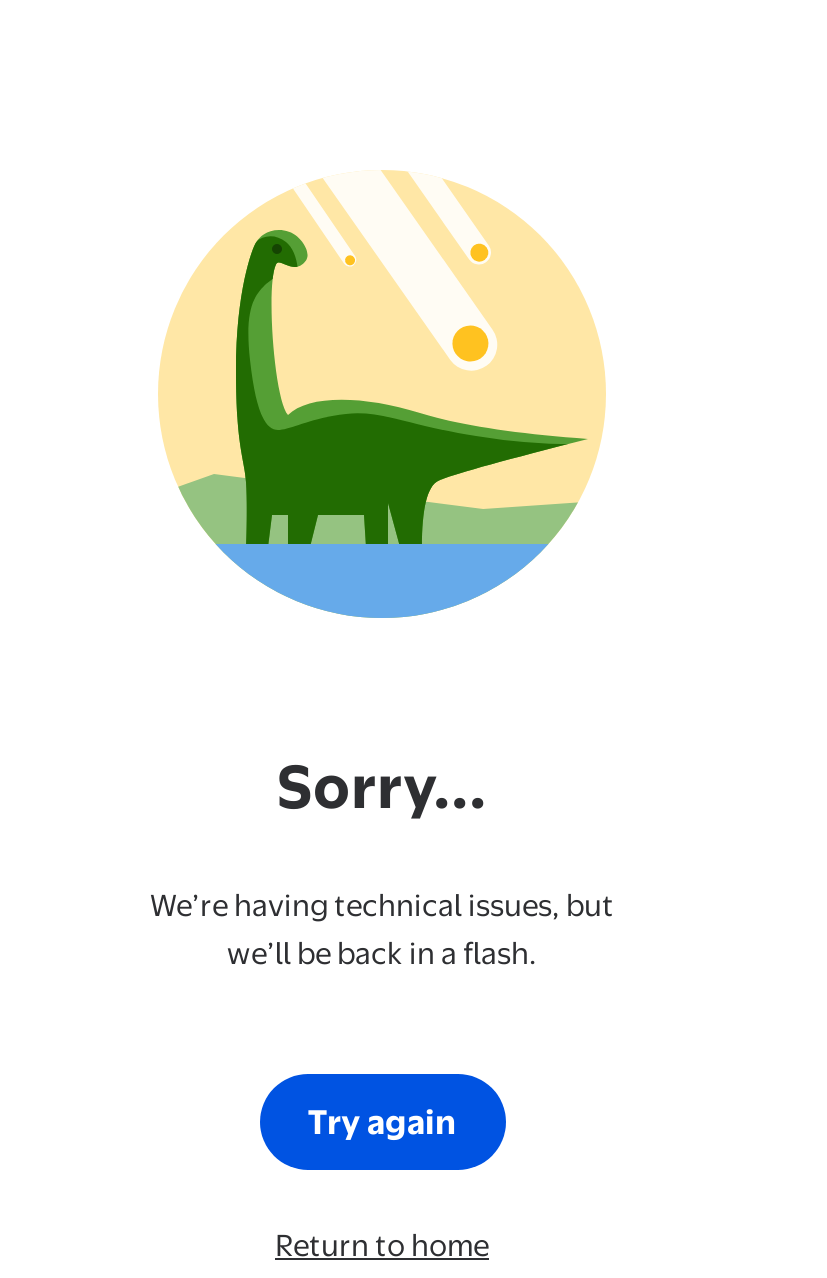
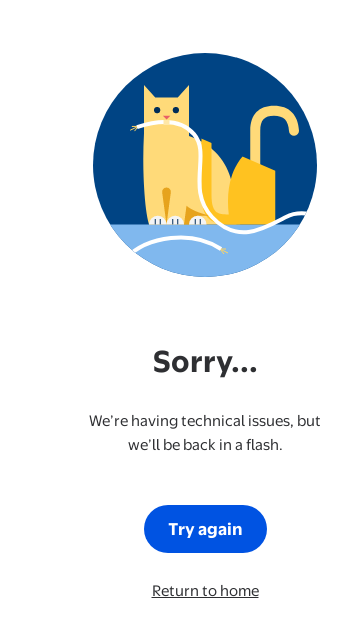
[158,170,606,572] [image] -> [92,52,318,255] [image]

